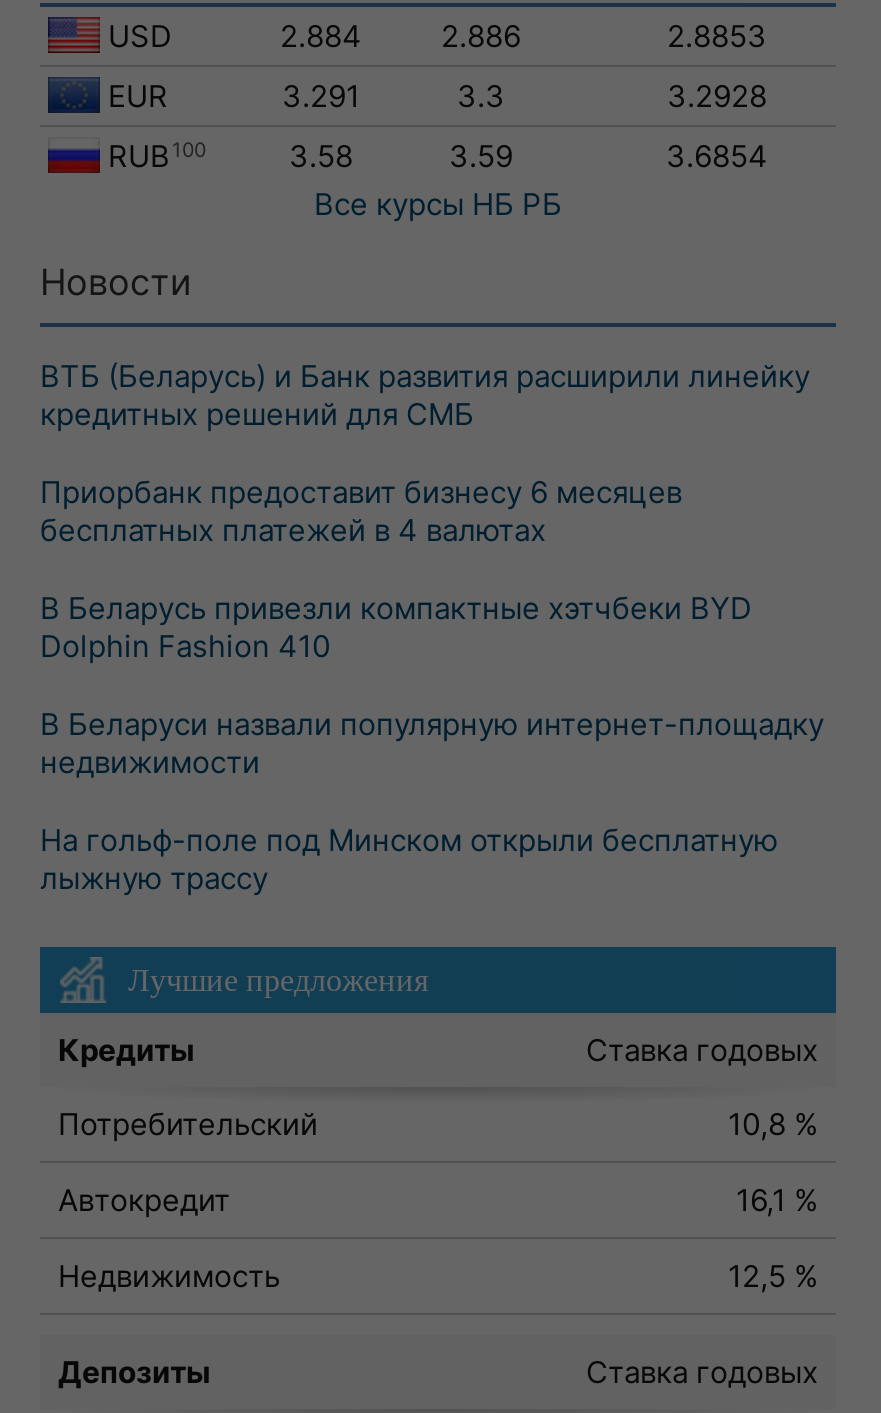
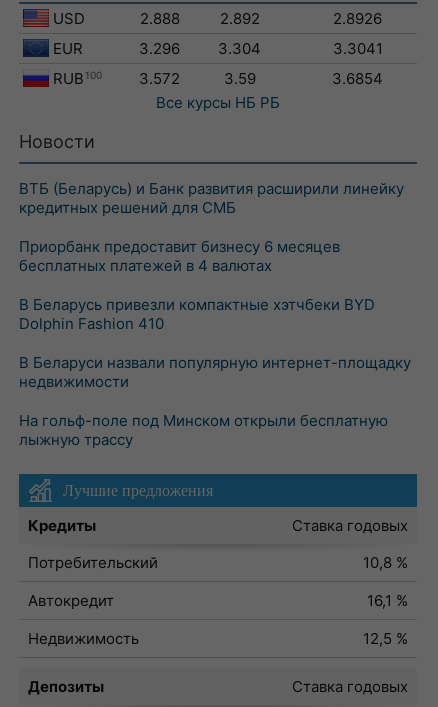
[280,17,362,55] 2.884 -> [139,9,179,28] 2.888
[441,17,521,55] 2.886 -> [219,9,259,28] 2.892
[667,17,767,55] 2.8853 -> [333,9,382,28] 2.8926
[282,77,360,115] 3.291 -> [139,39,180,58] 3.296
[457,77,505,115] 3.3 -> [218,39,261,58] 3.304
[667,77,767,115] 3.2928 -> [332,39,382,58] 3.3041
[289,137,353,175] 3.58 -> [139,69,180,88] 3.572

